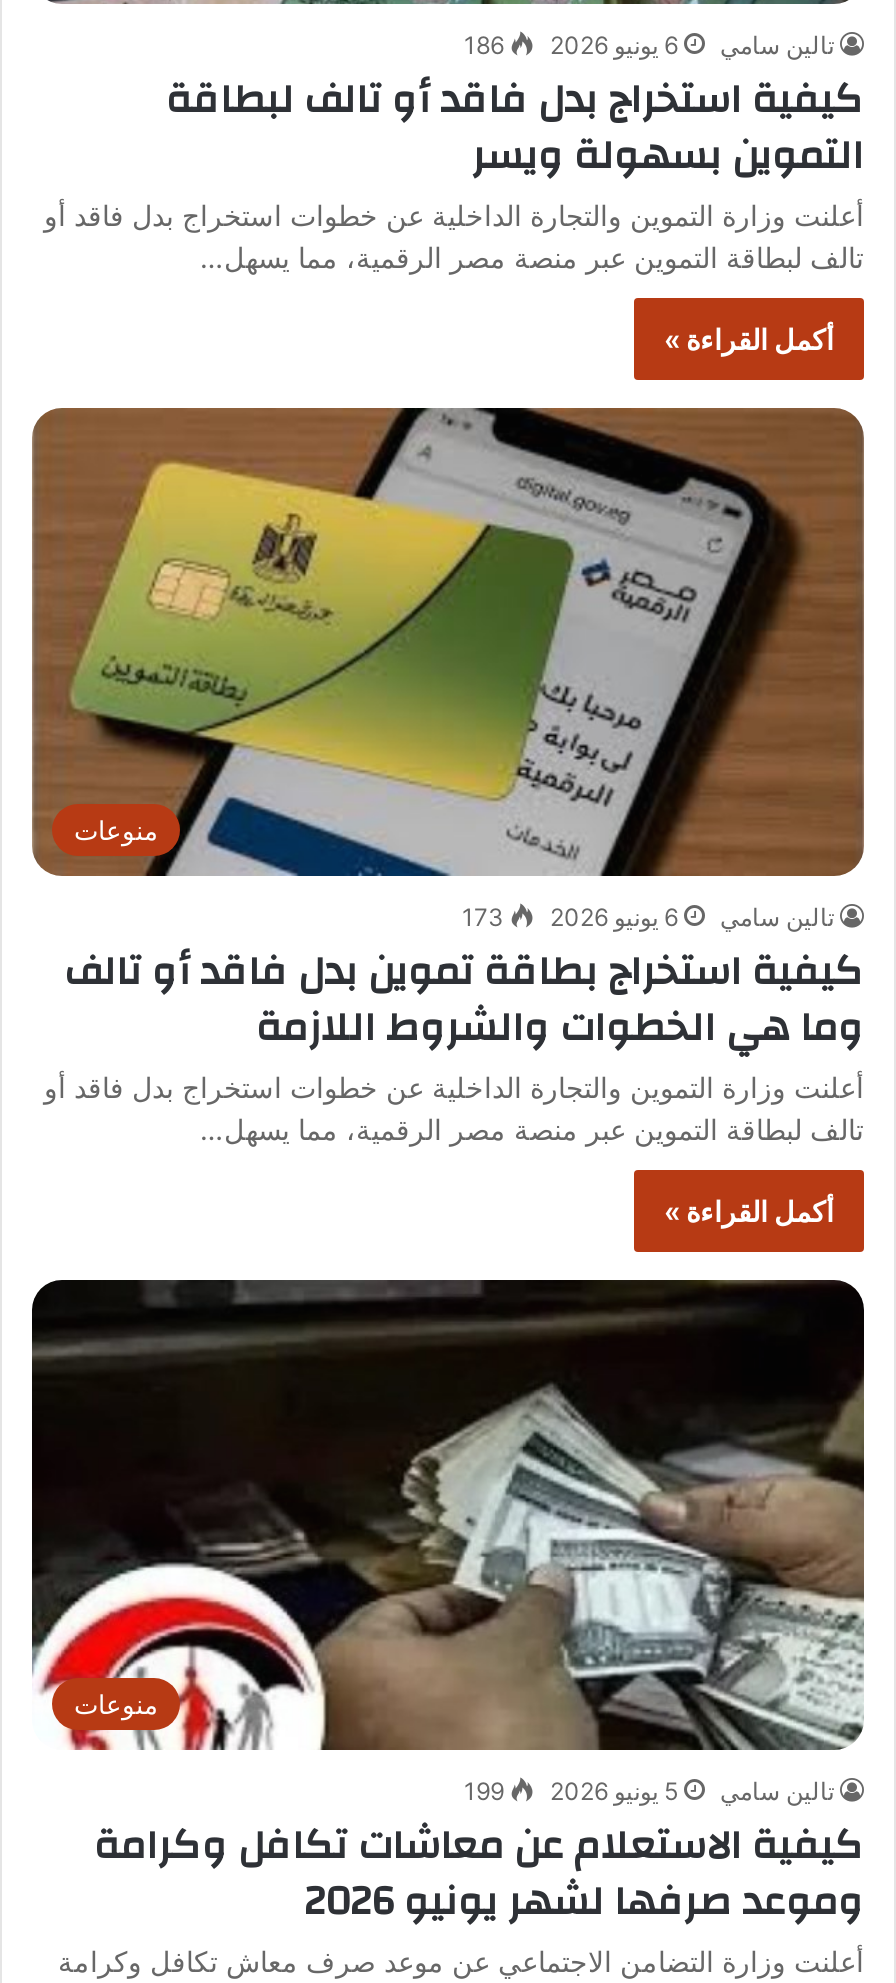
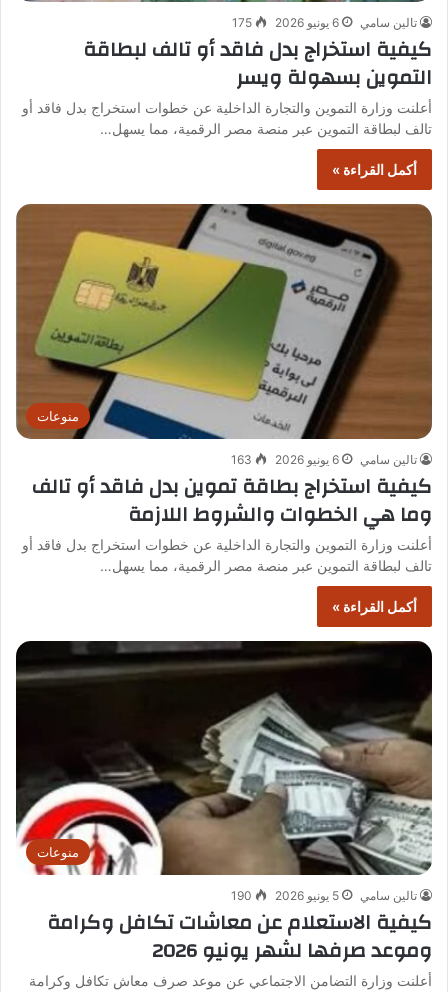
[464,30,504,60] 186 -> [232,15,252,30] 175
[462,903,504,933] 173 -> [231,452,252,467] 163
[464,1775,504,1805] 199 -> [231,888,252,903] 190

